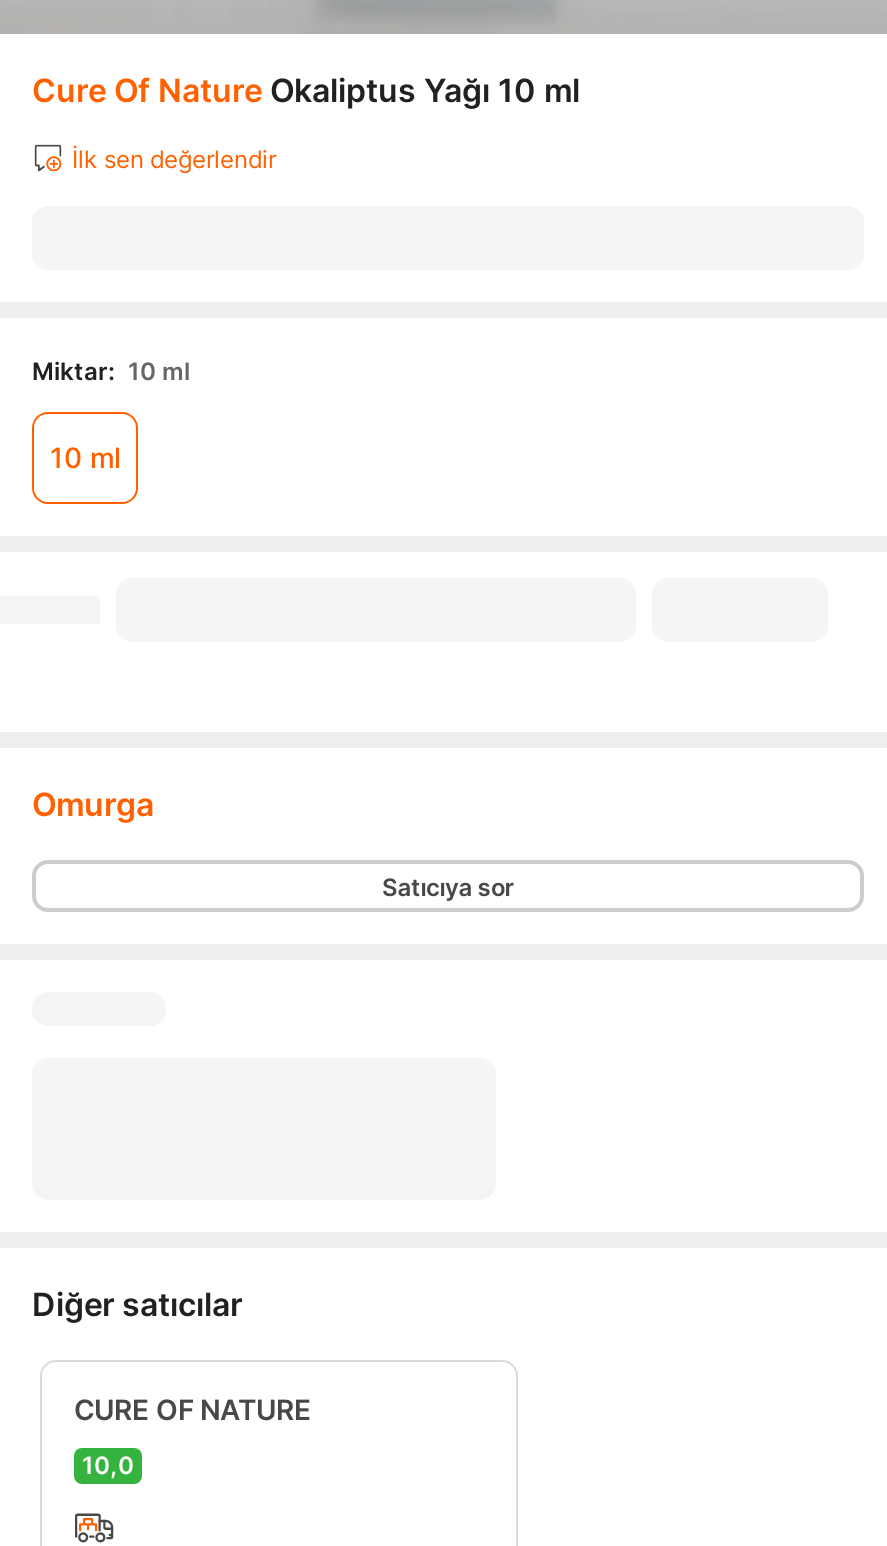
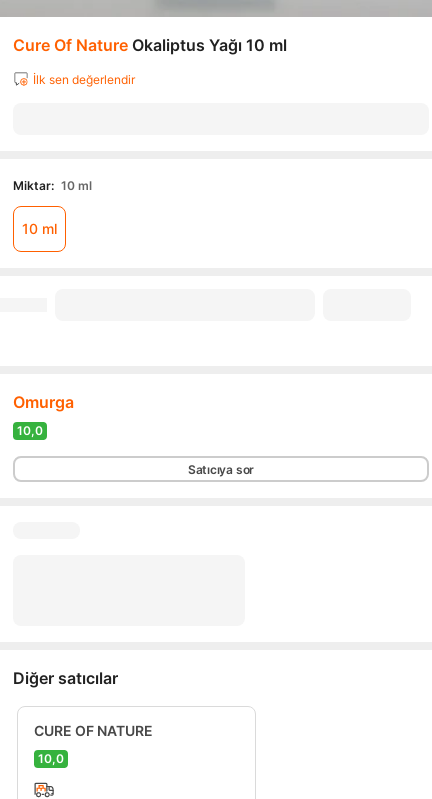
none -> [17,423,43,438] 10,0

